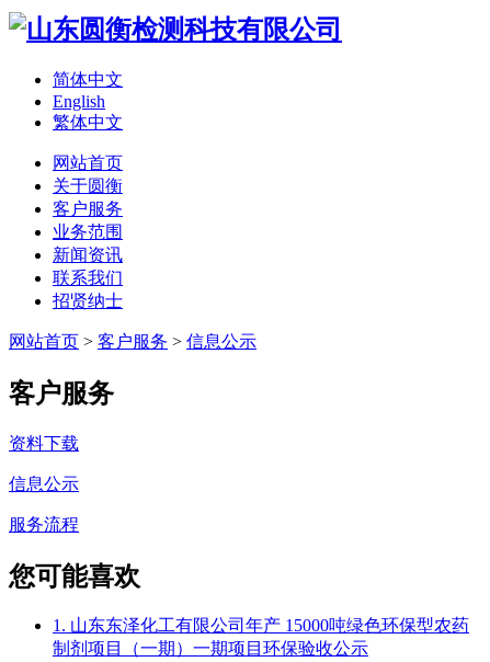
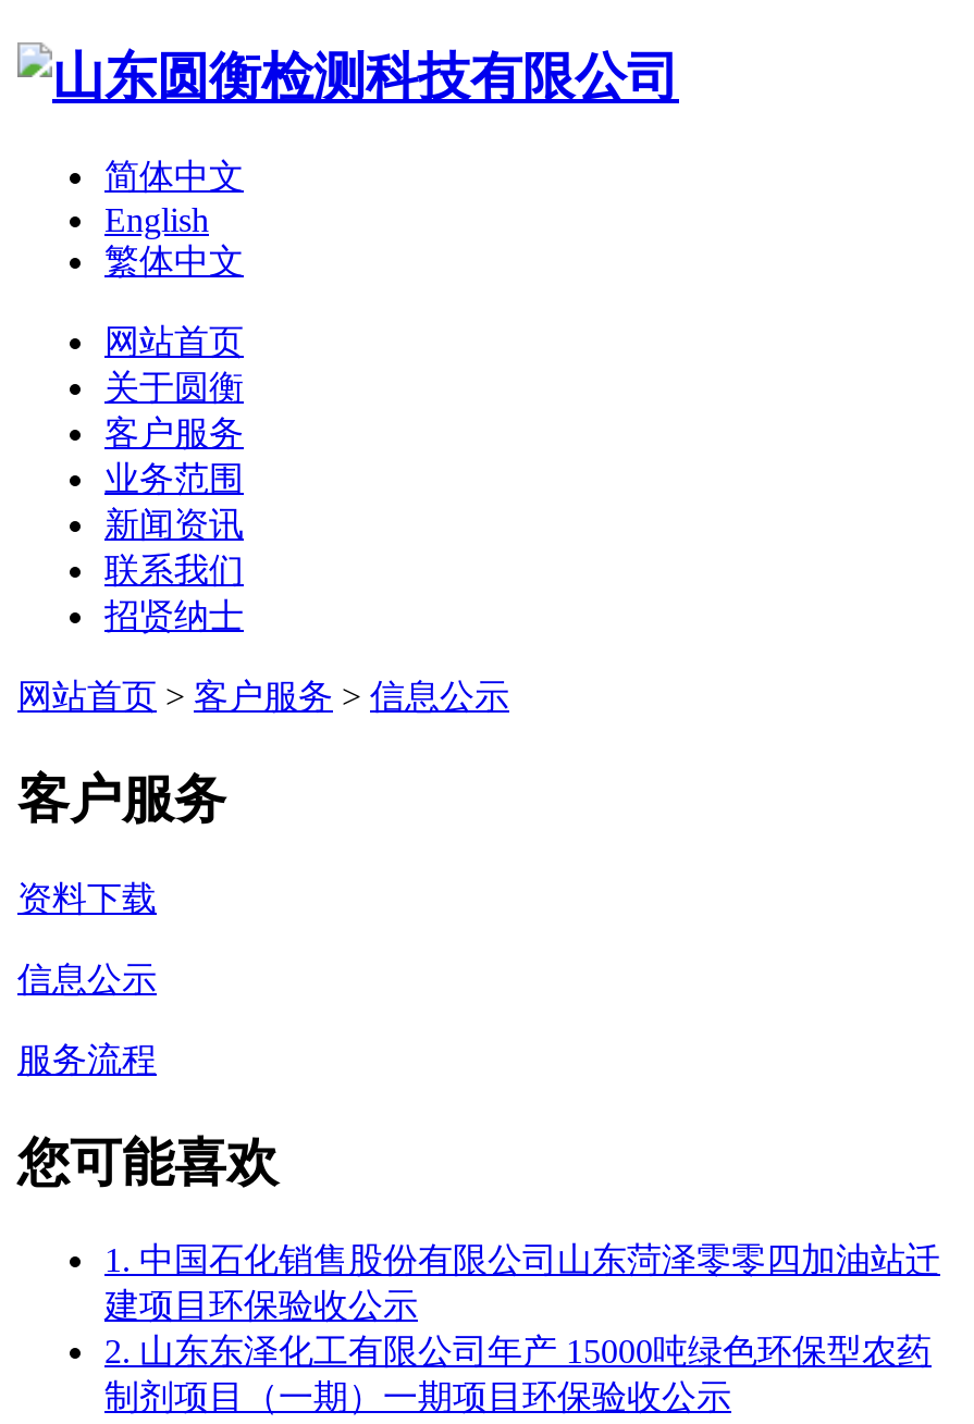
[53,616,469,635] 1. 山东东泽化工有限公司年产 15000吨绿色环保型农药 -> [104,1242,940,1370] 1. 中国石化销售股份有限公司山东菏泽零零四加油站迁 | 建项目环保验收公示 | 2. 山东东泽化工有限公司年产 15000吨绿色环保型农药

